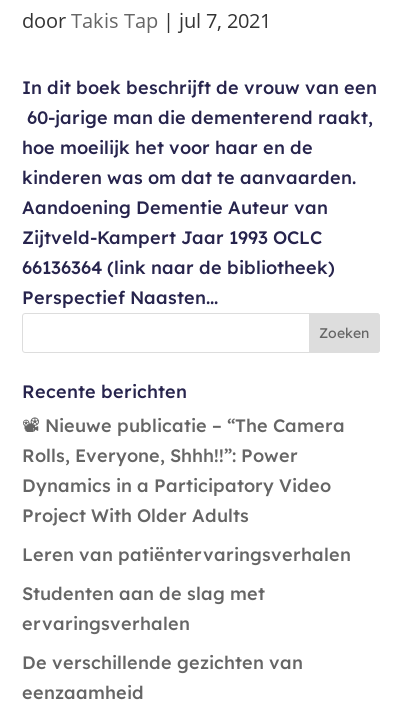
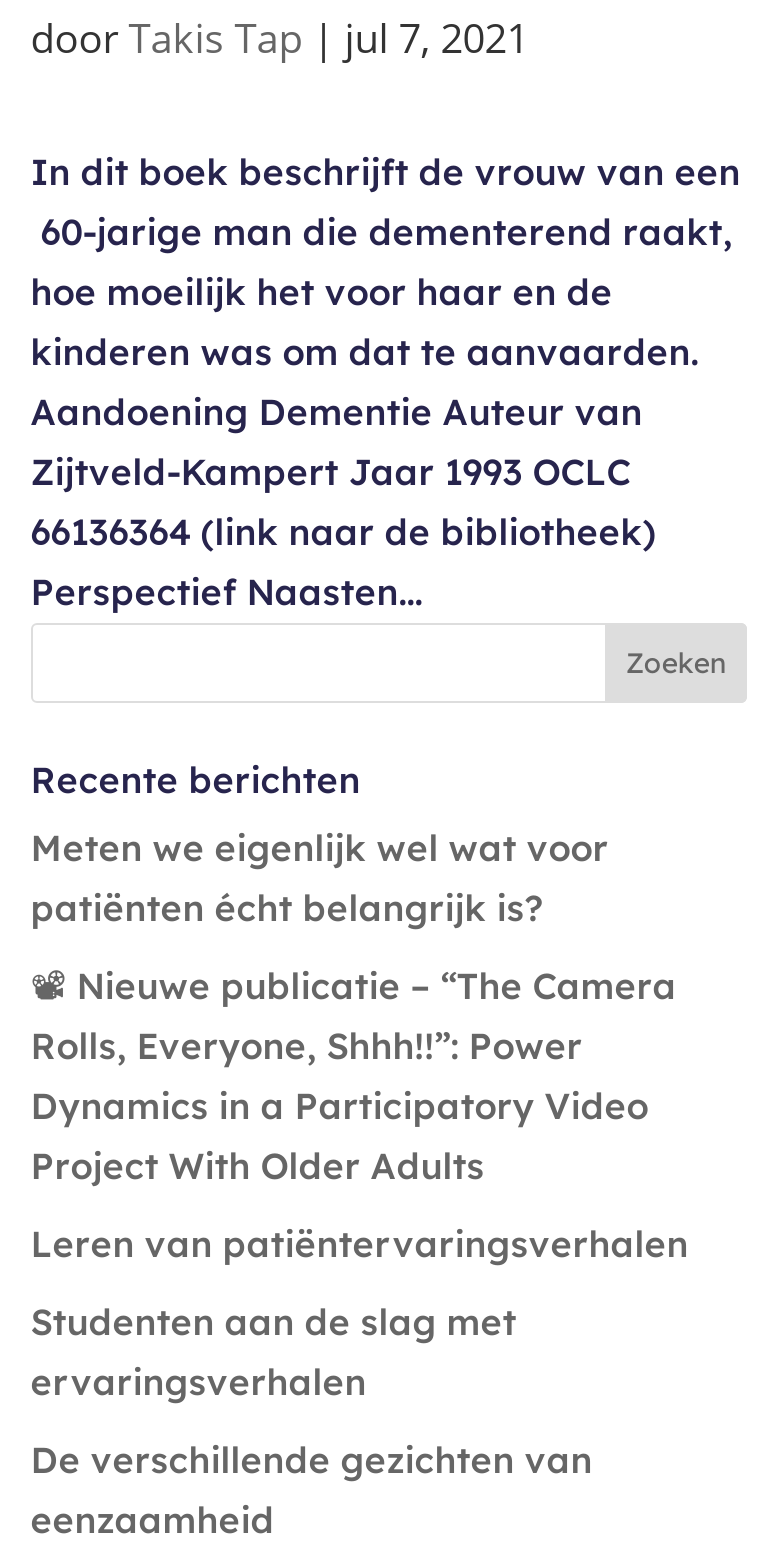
none -> [31,825,609,931] Meten we eigenlijk wel wat voor | patiënten écht belangrijk is?

